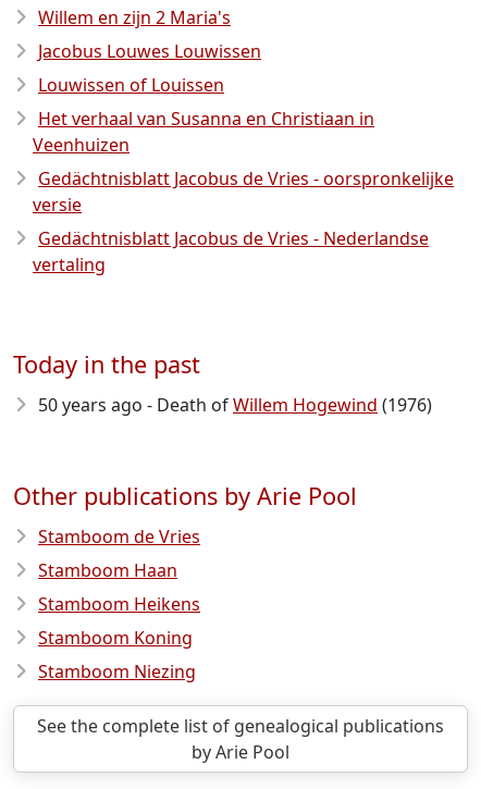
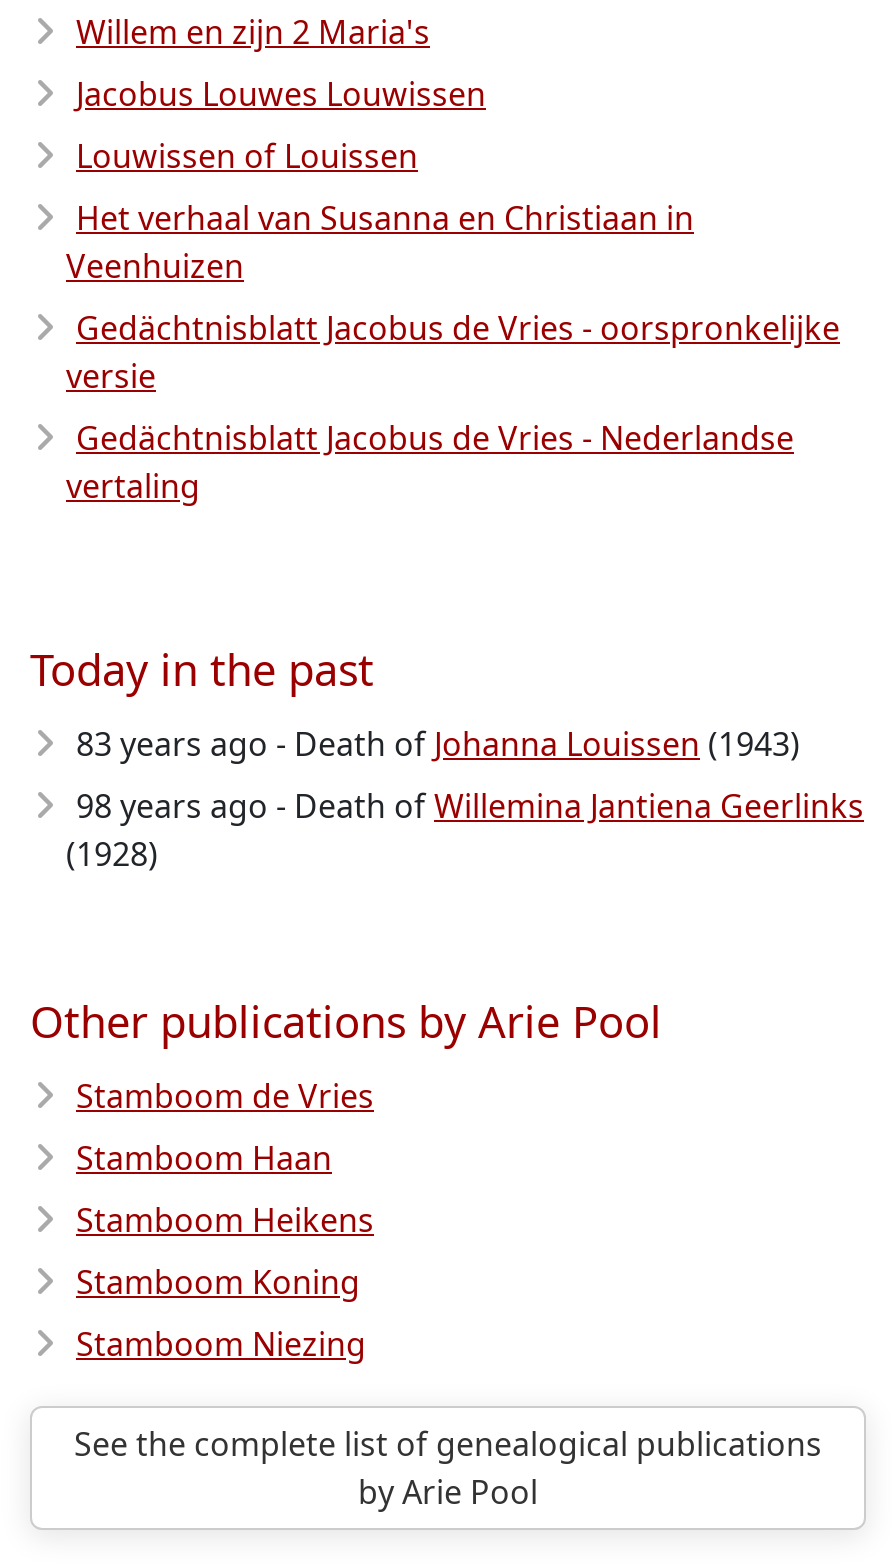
[38,393,432,417] 50 years ago - Death of Willem Hogewind (1976) -> [66,722,864,876] 83 years ago - Death of Johanna Louissen (1943) | 98 years ago - Death of Willemina Jantiena Geerlinks | (1928)

